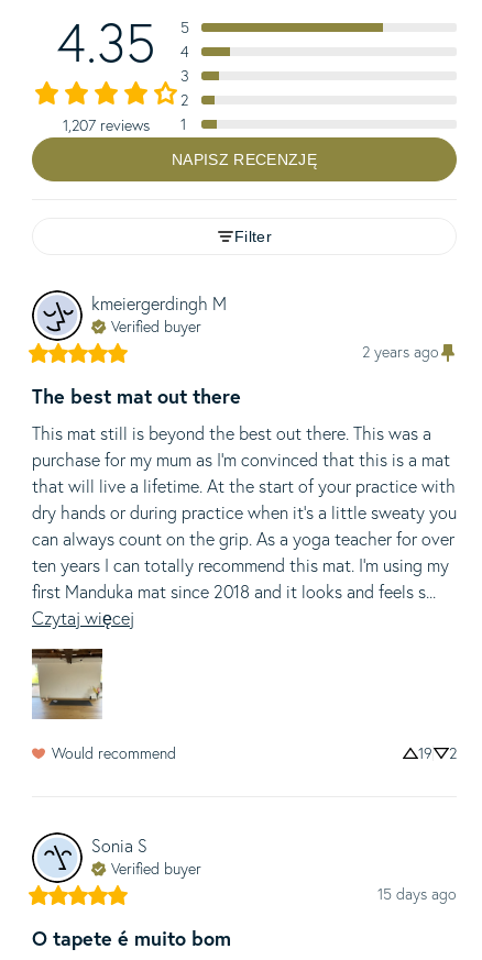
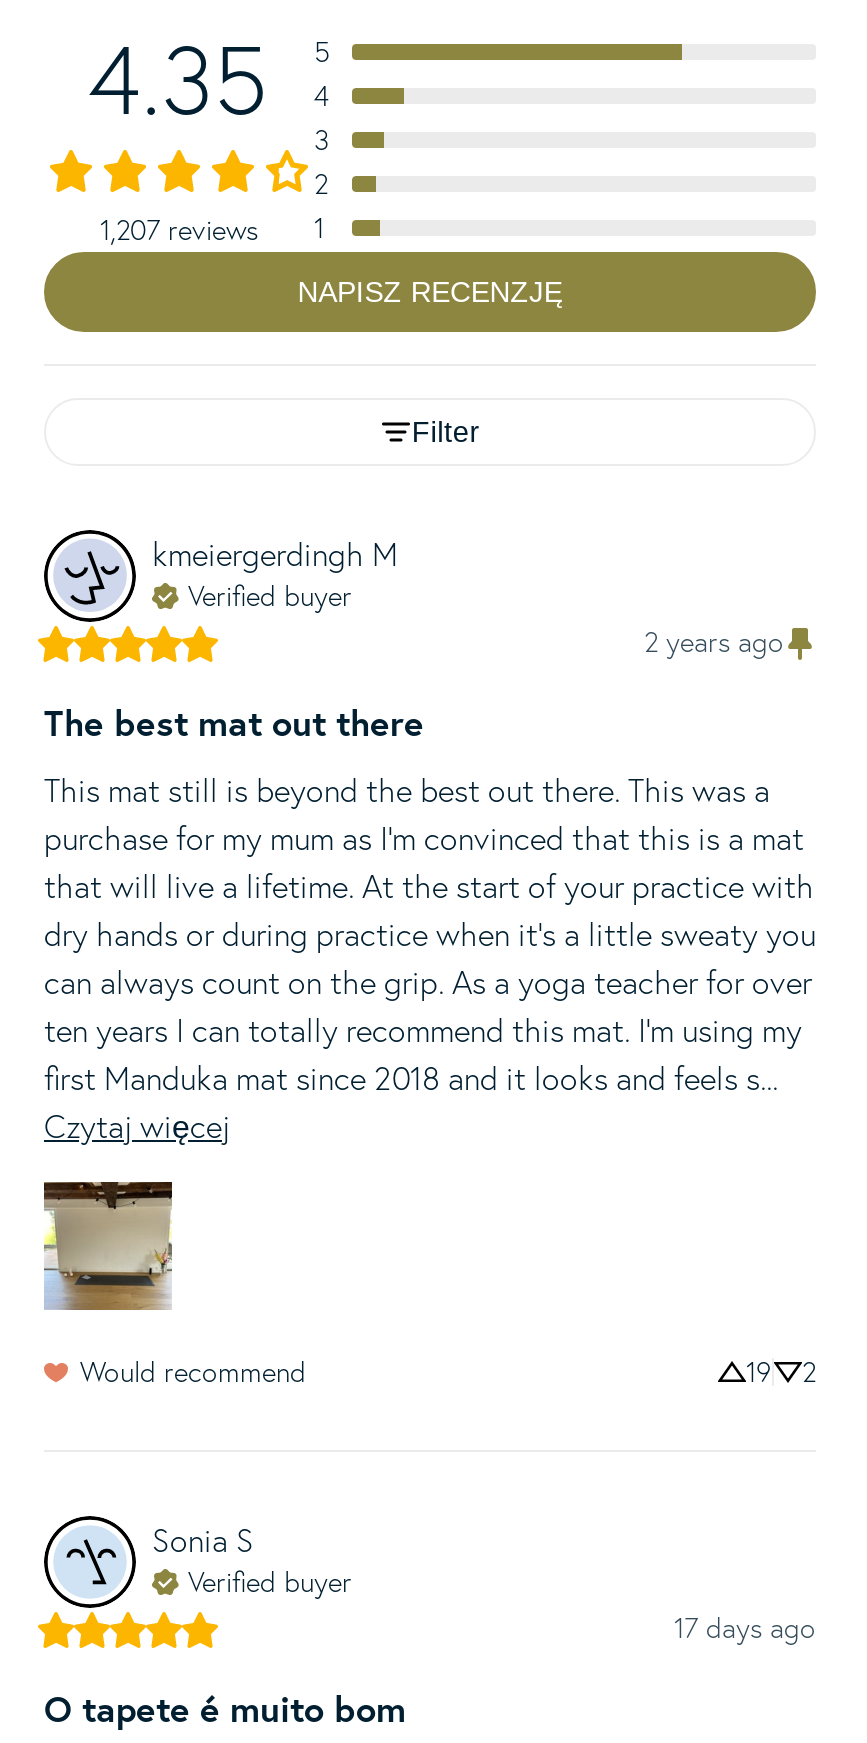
[377,884,457,904] 15 days ago -> [674,1610,816,1646] 17 days ago

